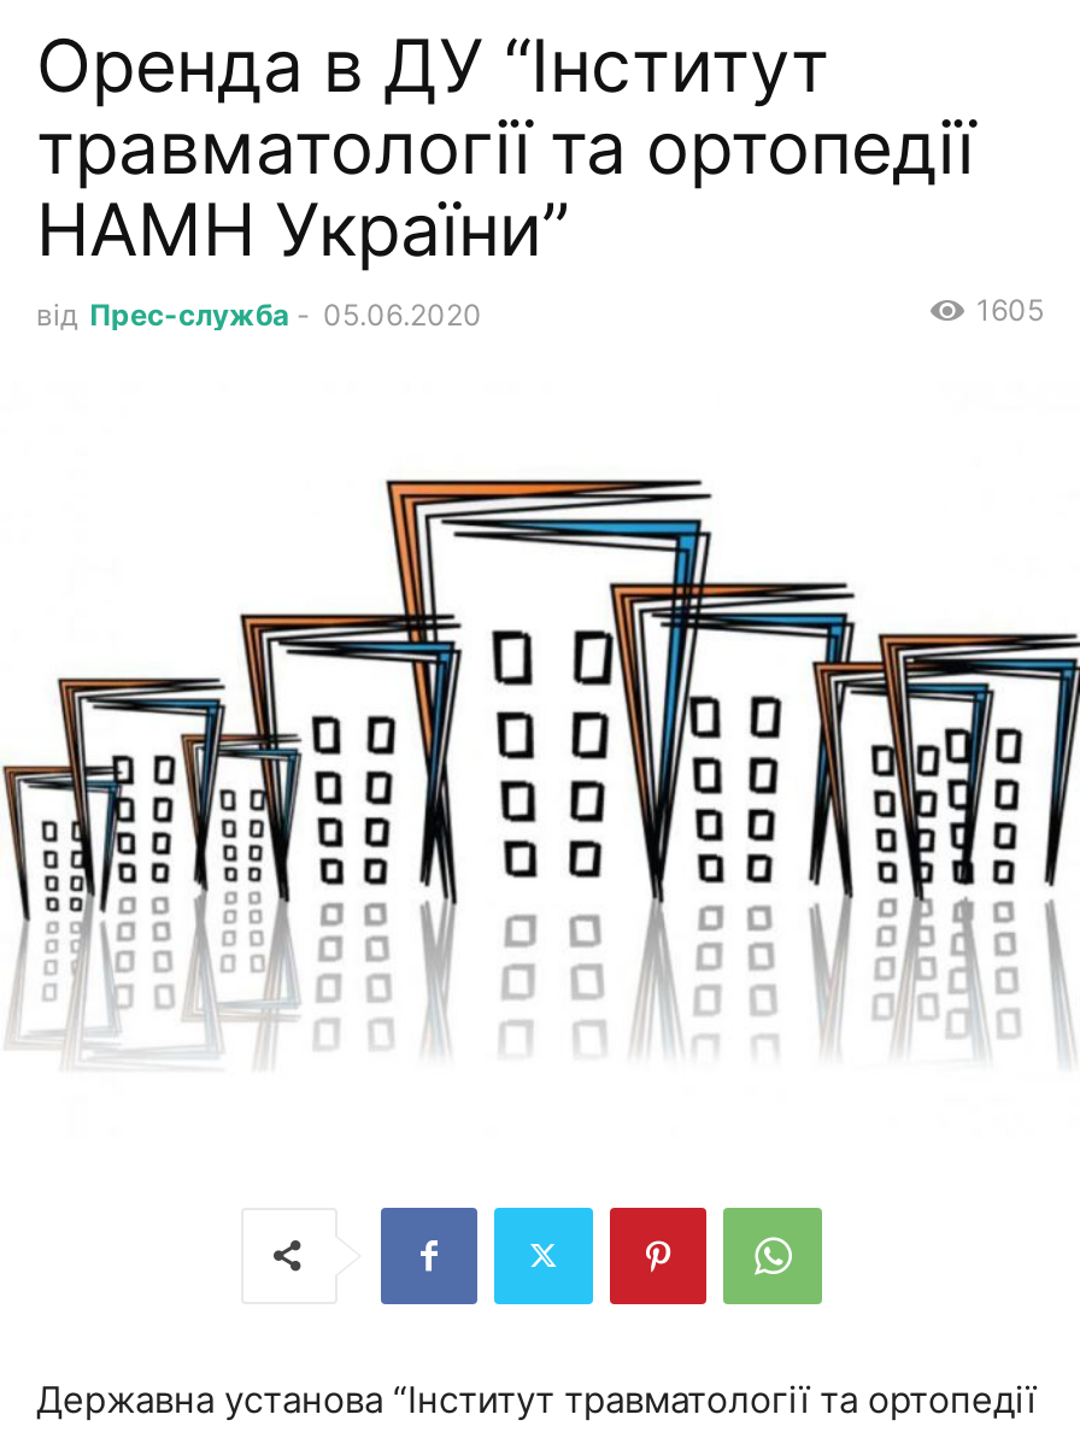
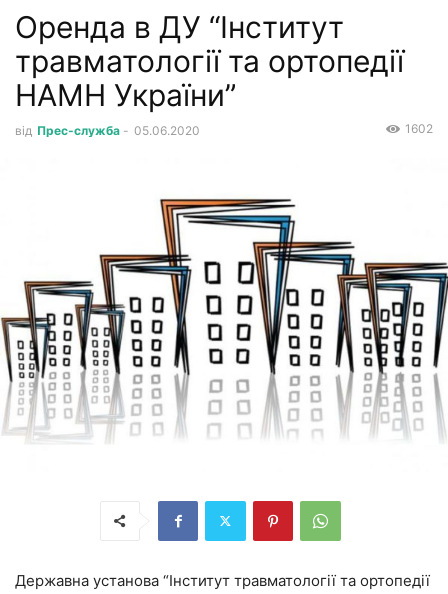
[976,292,1044,328] 1605 -> [405,121,433,136] 1602

